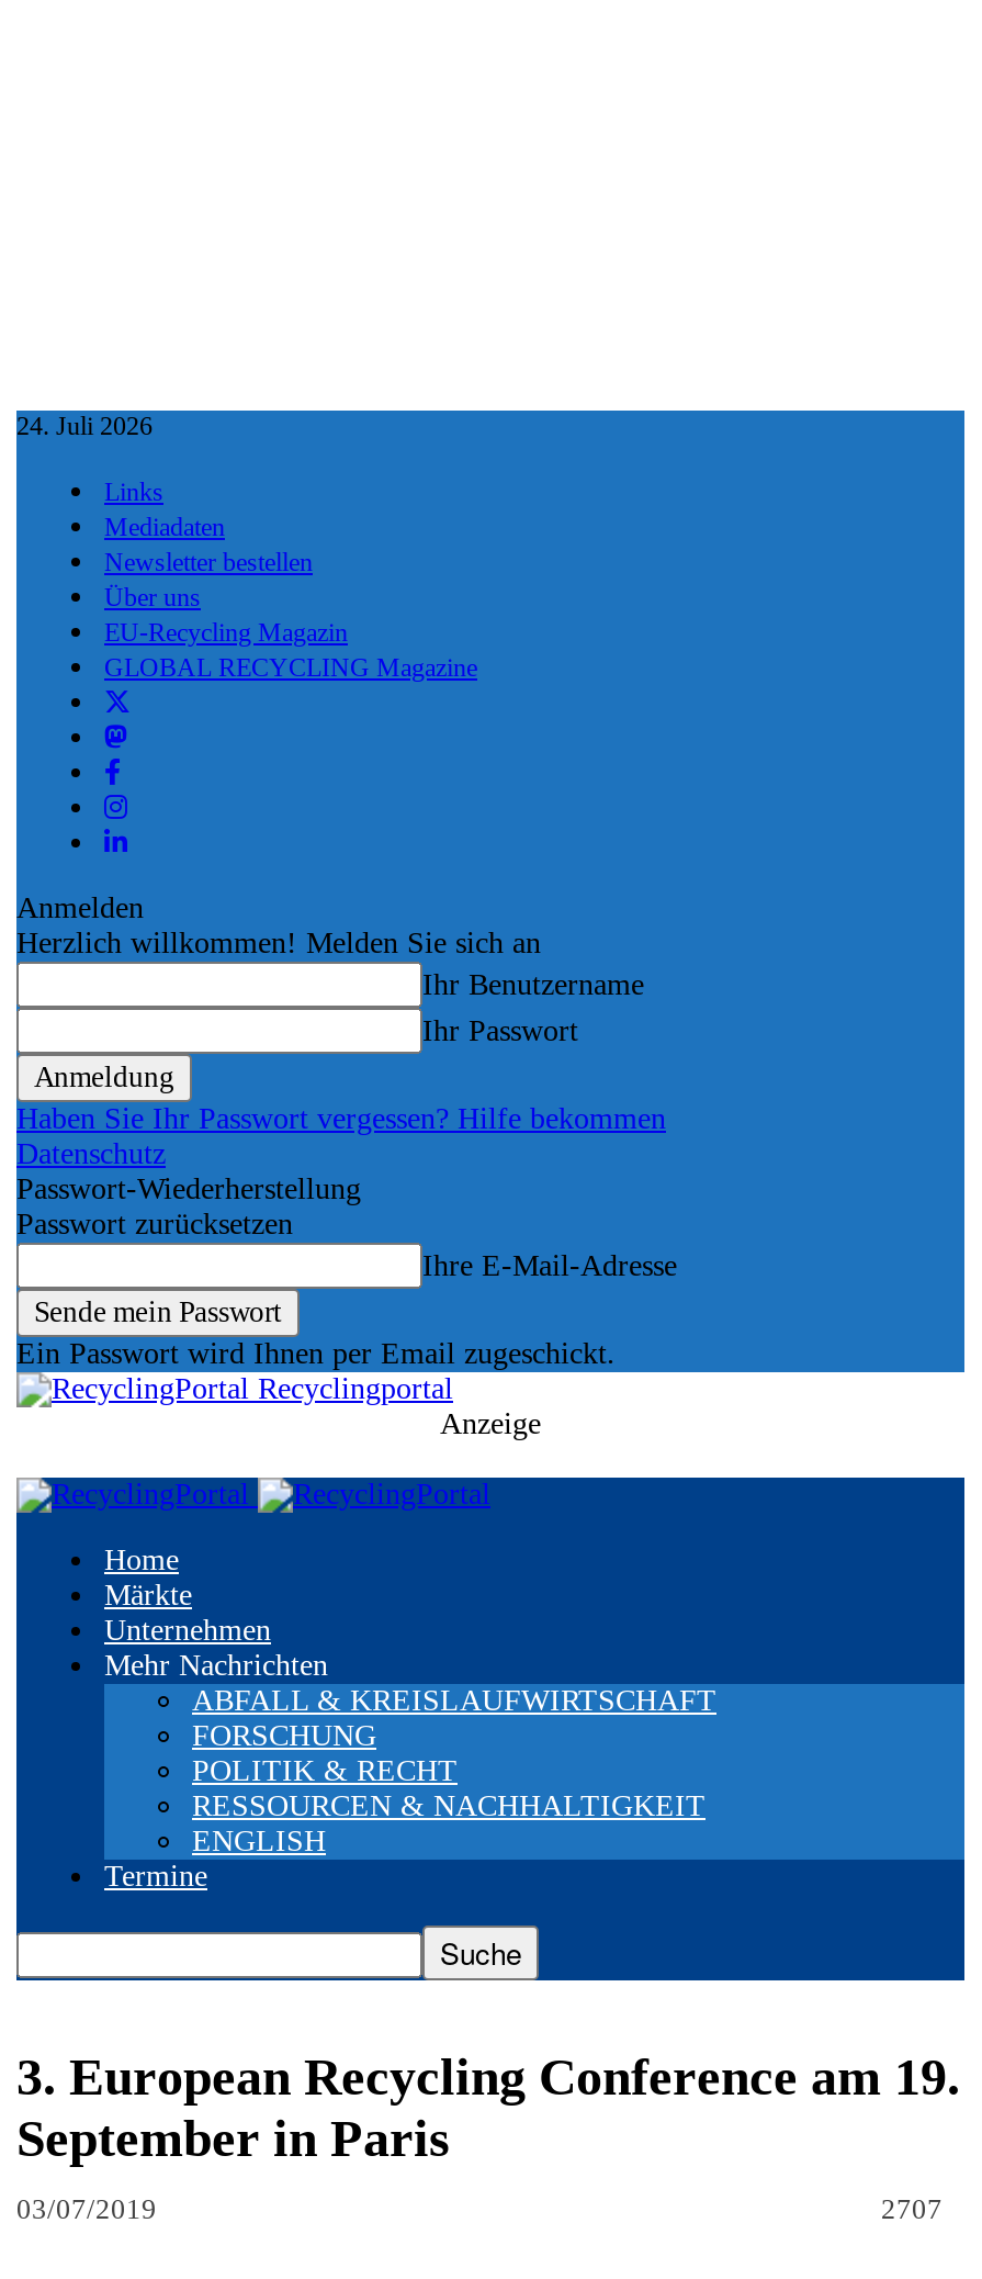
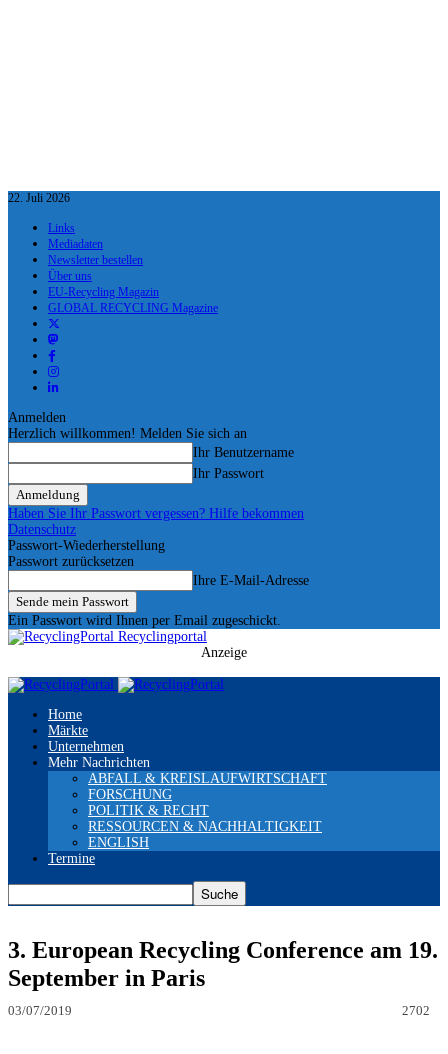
[16,411,153,441] 24. Juli 2026 -> [8,191,70,205] 22. Juli 2026
[881,2192,943,2225] 2707 -> [402,1002,430,1017] 2702

